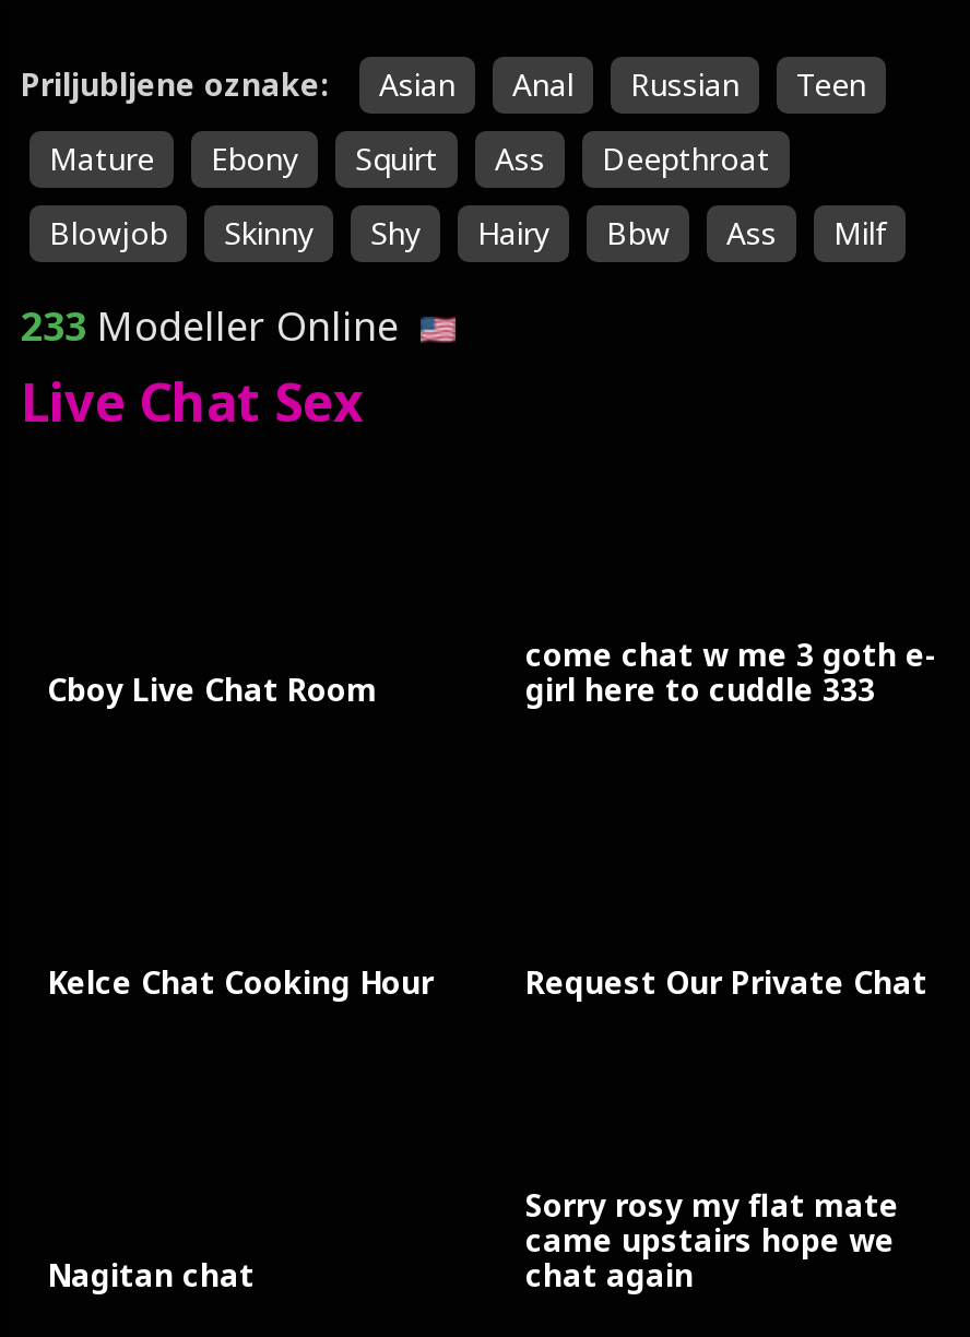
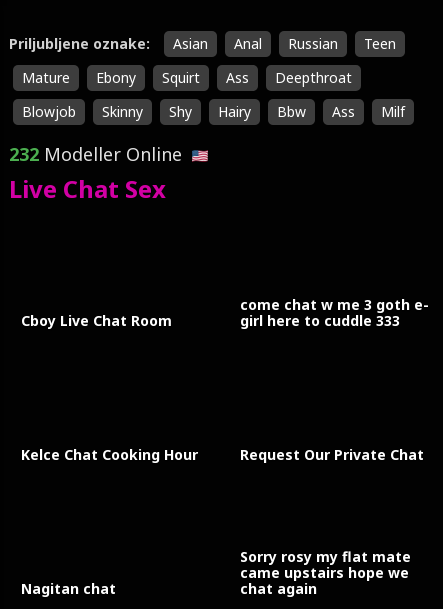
[21,299,399,352] 233 Modeller Online -> [9,142,182,166] 232 Modeller Online

